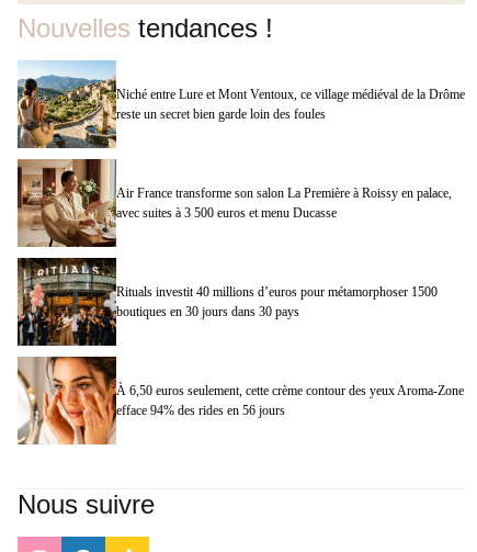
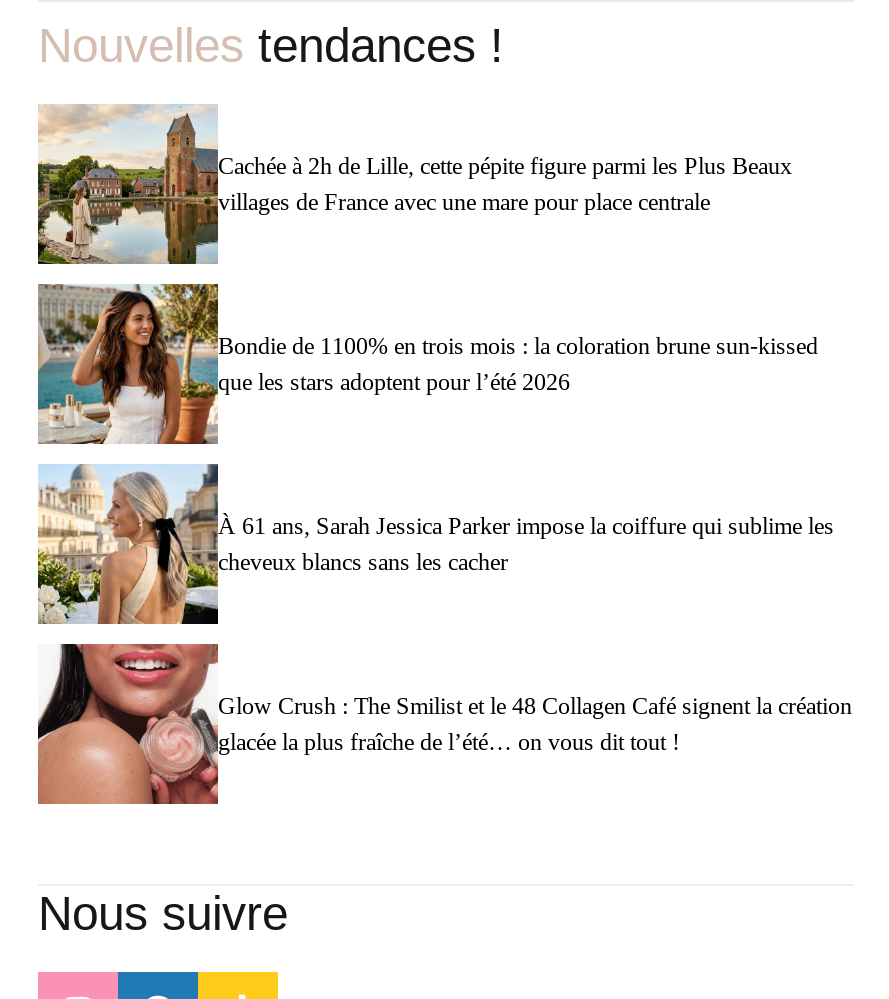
[16,60,465,148] [image] | Niché entre Lure et Mont Ventoux, ce village médiéval de la Drôme | reste un secret bien garde loin des foules -> [38,103,792,265] [image] | Cachée à 2h de Lille, cette pépite figure parmi les Plus Beaux | villages de France avec une mare pour place centrale
[16,158,452,248] [image] | Air France transforme son salon La Première à Roissy en palace, | avec suites à 3 500 euros et menu Ducasse -> [36,283,818,445] [image] | Bondie de 1100% en trois mois : la coloration brune sun-kissed | que les stars adoptent pour l’été 2026
[16,257,438,347] [image] | Rituals investit 40 millions d’euros pour métamorphoser 1500 | boutiques en 30 jours dans 30 pays -> [36,463,834,627] [image] | À 61 ans, Sarah Jessica Parker impose la coiffure qui sublime les | cheveux blancs sans les cacher
[16,356,464,444] [image] | À 6,50 euros seulement, cette crème contour des yeux Aroma-Zone | efface 94% des rides en 56 jours -> [36,643,852,805] [image] | Glow Crush : The Smilist et le 48 Collagen Café signent la création | glacée la plus fraîche de l’été… on vous dit tout !

